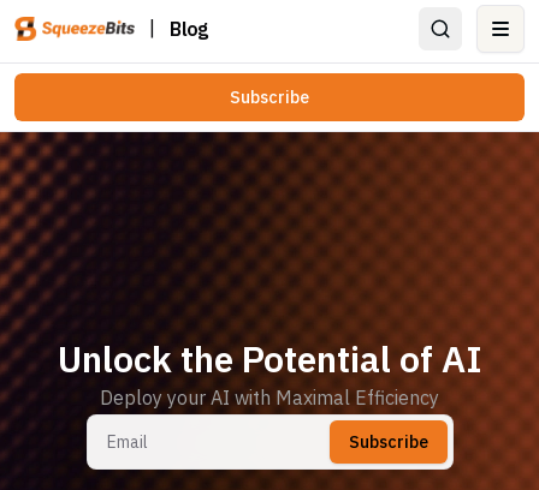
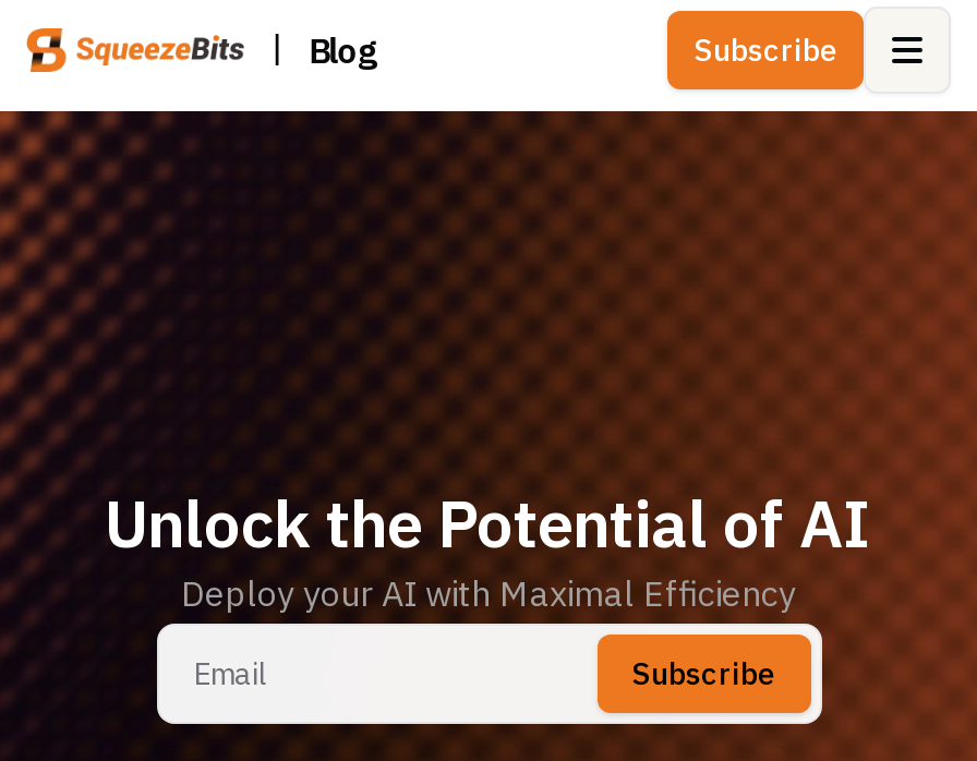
none -> [693,31,837,70] Subscribe
[230,86,309,108] Subscribe -> none

